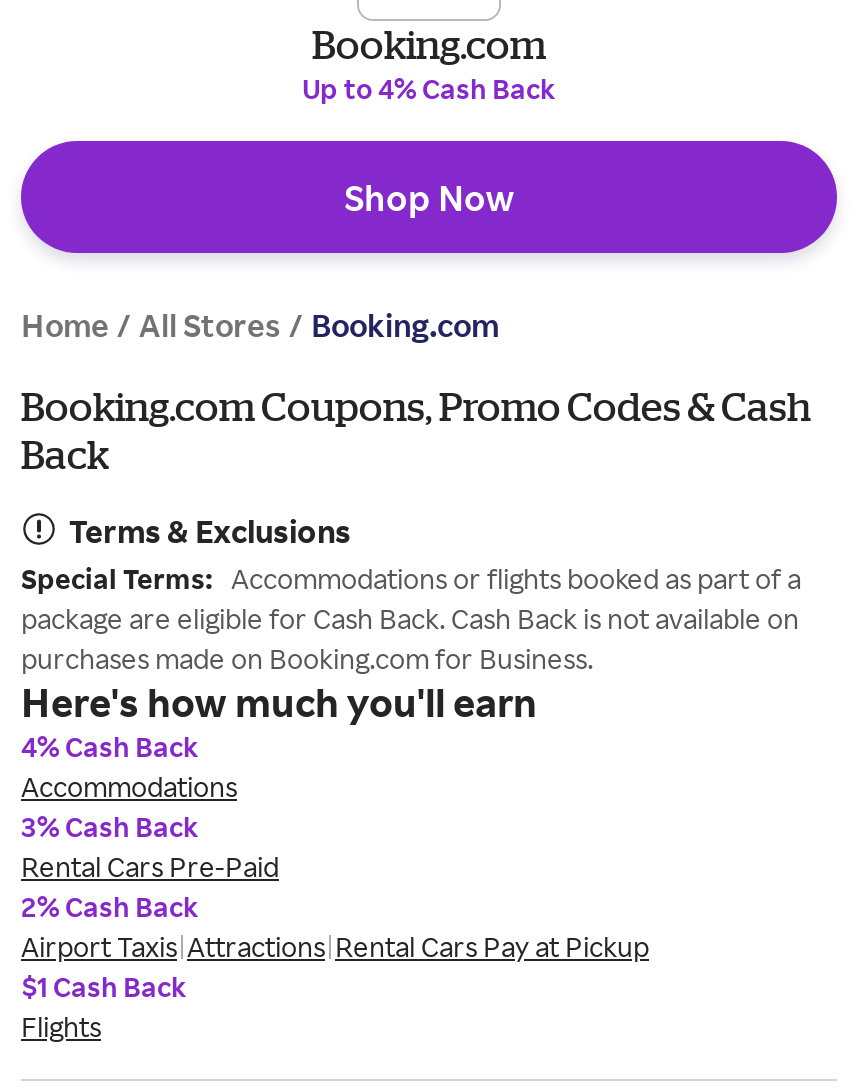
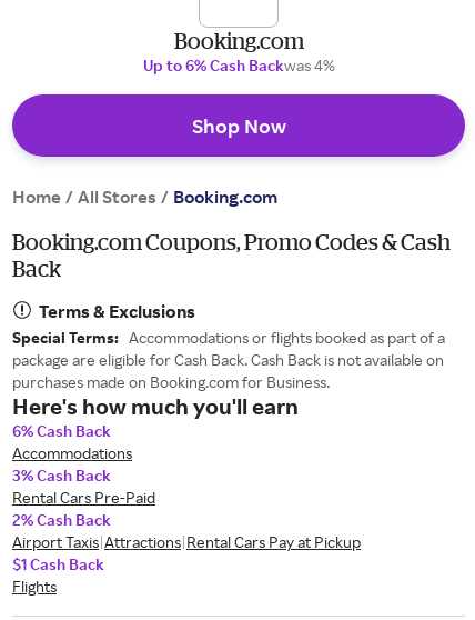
[302,70,556,104] Up to 4% Cash Back -> [143,55,335,74] Up to 6% Cash Backwas 4%
[21,728,199,762] 4% Cash Back -> [12,421,111,440] 6% Cash Back

